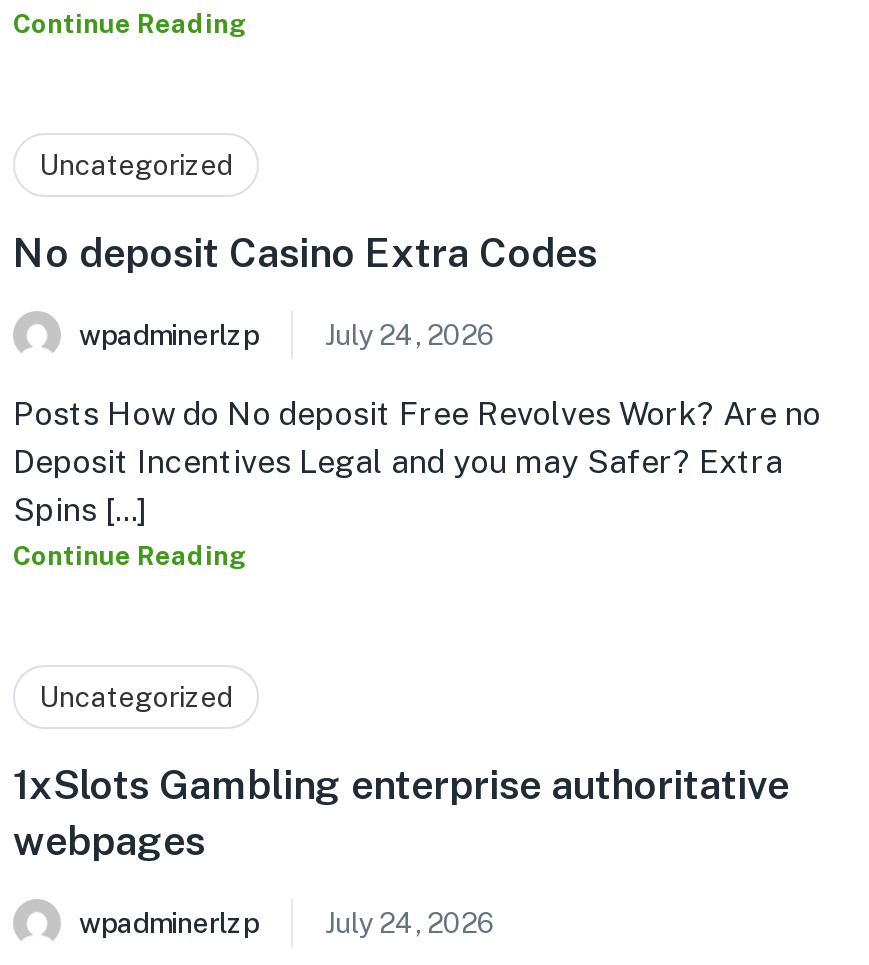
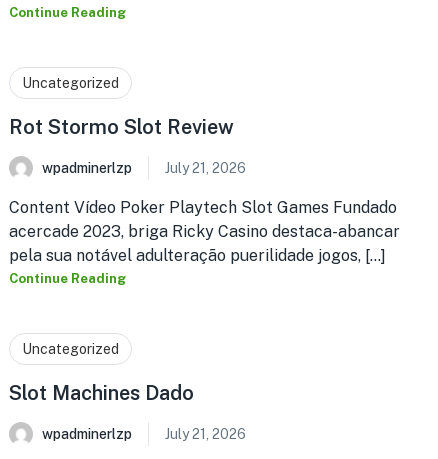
[13,229,597,277] No deposit Casino Extra Codes -> [9,115,234,139] Rot Stormo Slot Review
[325,319,495,351] July 24, 2026 -> [165,160,246,176] July 21, 2026
[13,395,821,529] Posts How do No deposit Free Revolves Work? Are no | Deposit Incentives Legal and you may Safer? Extra | Spins [...] -> [9,198,400,265] Content Vídeo Poker Playtech Slot Games Fundado | acercade 2023, briga Ricky Casino destaca-abancar | pela sua notável adulteração puerilidade jogos, [...]
[13,761,789,865] 1xSlots Gambling enterprise authoritative | webpages -> [9,381,194,405] Slot Machines Dado
[325,907,495,939] July 24, 2026 -> [165,426,246,442] July 21, 2026

